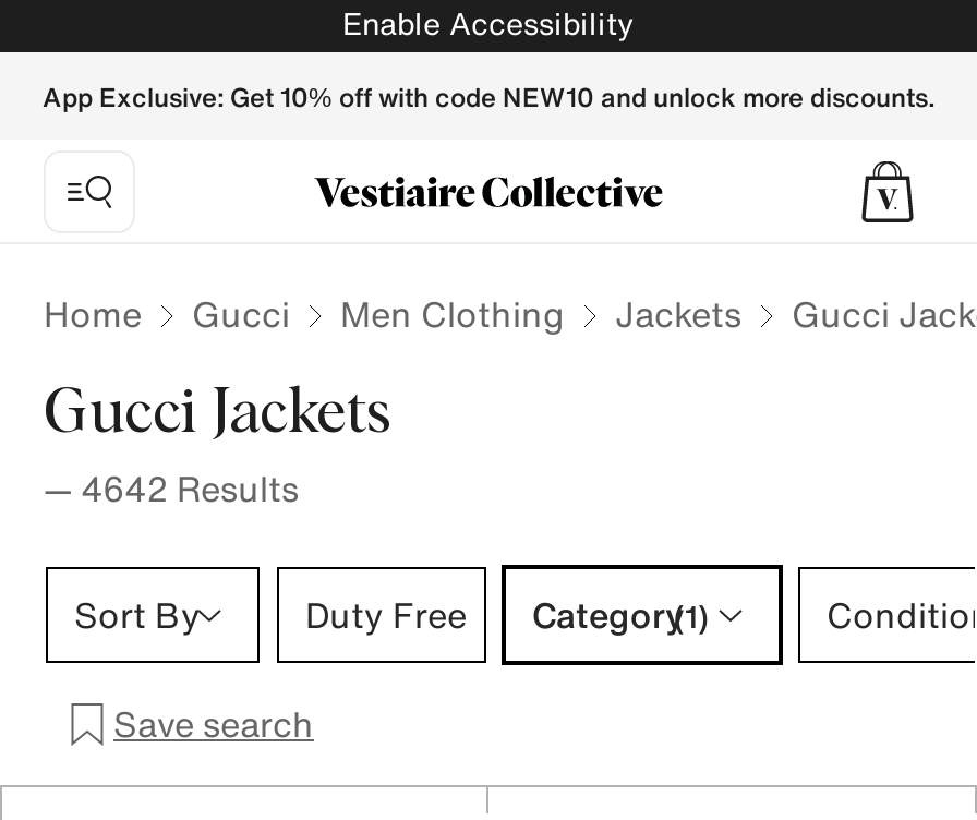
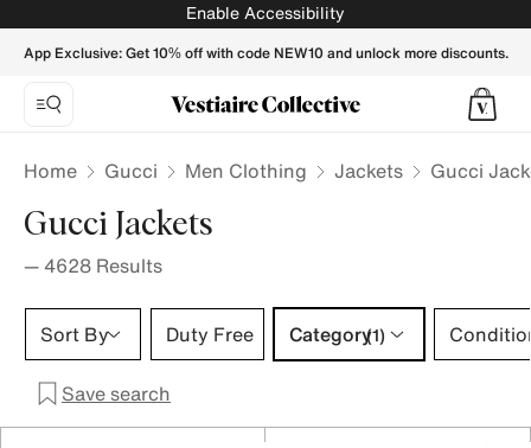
[44,462,299,515] — 4642 Results -> [24,251,162,280] — 4628 Results

